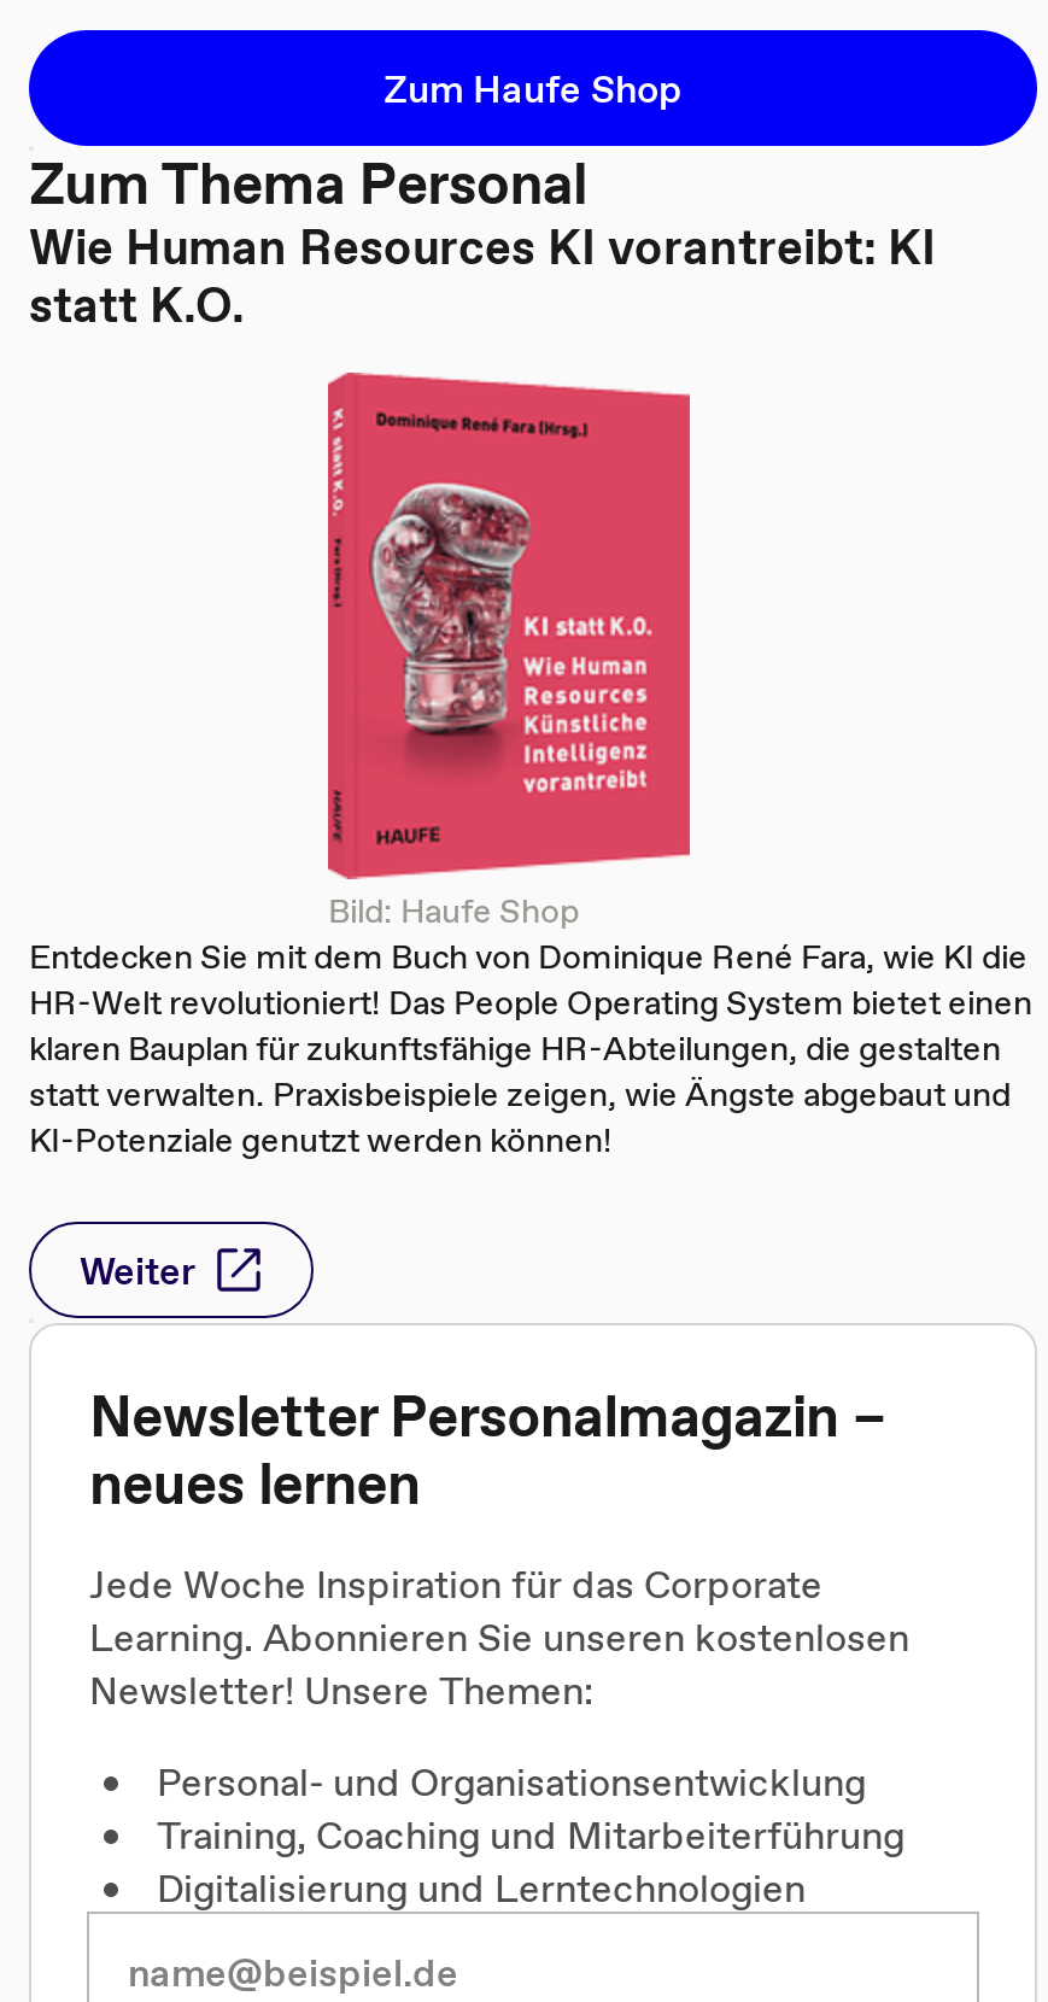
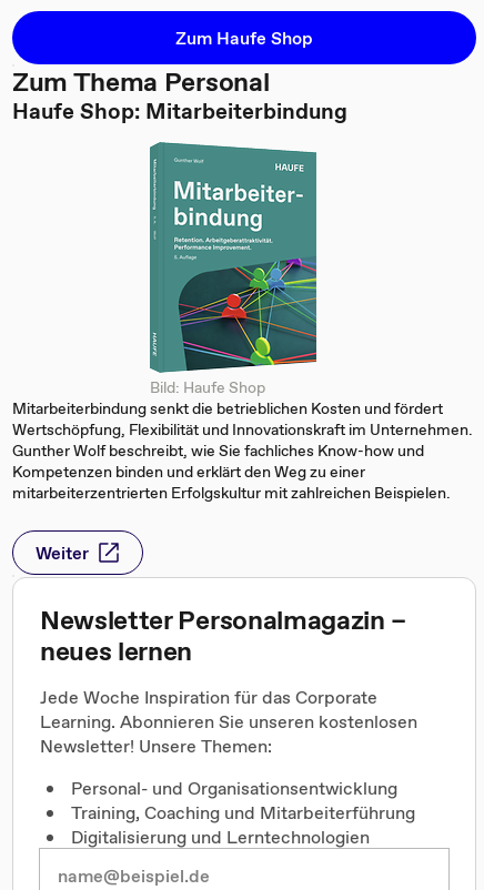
[29,213,936,339] Wie Human Resources KI vorantreibt: KI | statt K.O. -> [12,95,347,127] Haufe Shop: Mitarbeiterbindung
[29,370,1032,1164] [image] | Entdecken Sie mit dem Buch von Dominique René Fara, wie KI die | HR-Welt revolutioniert! Das People Operating System bietet einen | klaren Bauplan für zukunftsfähige HR-Abteilungen, die gestalten | statt verwalten. Praxisbeispiele zeigen, wie Ängste abgebaut und | KI-Potenziale genutzt werden können! -> [12,141,473,504] [image] | Mitarbeiterbindung senkt die betrieblichen Kosten und fördert | Wertschöpfung, Flexibilität und Innovationskraft im Unternehmen. | Gunther Wolf beschreibt, wie Sie fachliches Know-how und | Kompetenzen binden und erklärt den Weg zu einer | mitarbeiterzentrierten Erfolgskultur mit zahlreichen Beispielen.

